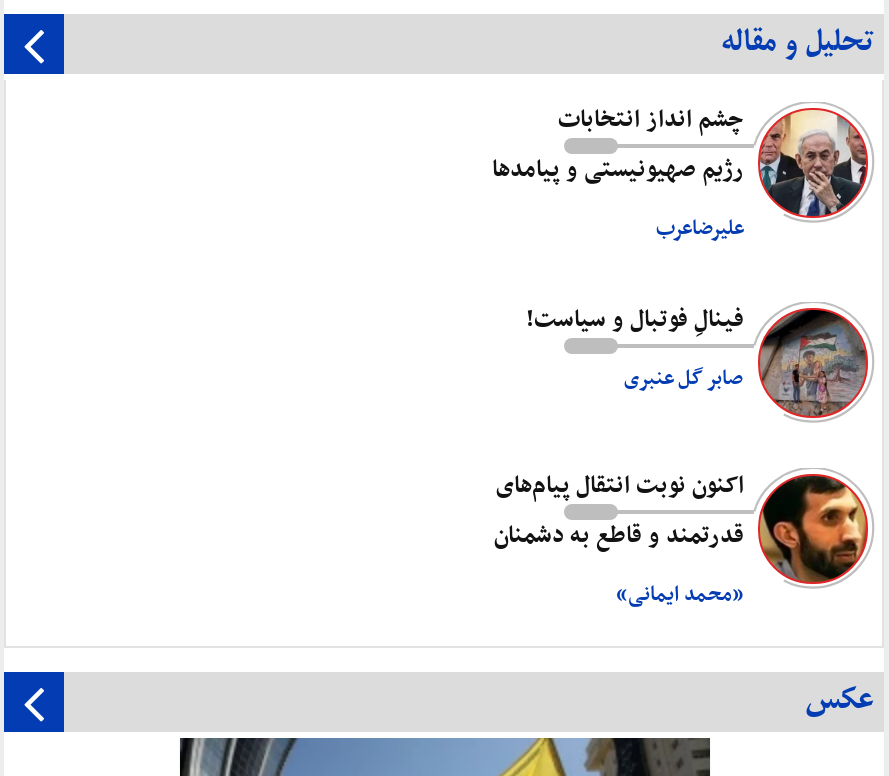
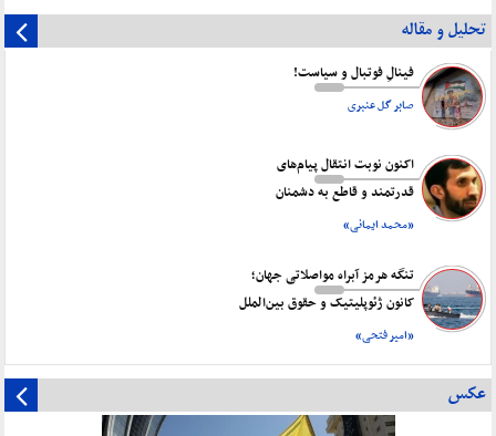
[492,100,866,246] [image] | چشم انداز انتخابات | رژیم صهیونیستی و پیامدها | علیرضاعرب -> none
moved [494,300,876,612] -> [276,62,487,235]: [image] | فینالِ فوتبال و سیاست! | صابر گل عنبری | قدرتمند و قاطع به دشمنان | «محمد ایمانی»
none -> [239,265,482,345] [image] | تنگه هرمز آبراه مواصلاتی جهان؛ | کانون ژئوپلیتیک و حقوق بین‌الملل | «امیر فتحی»

